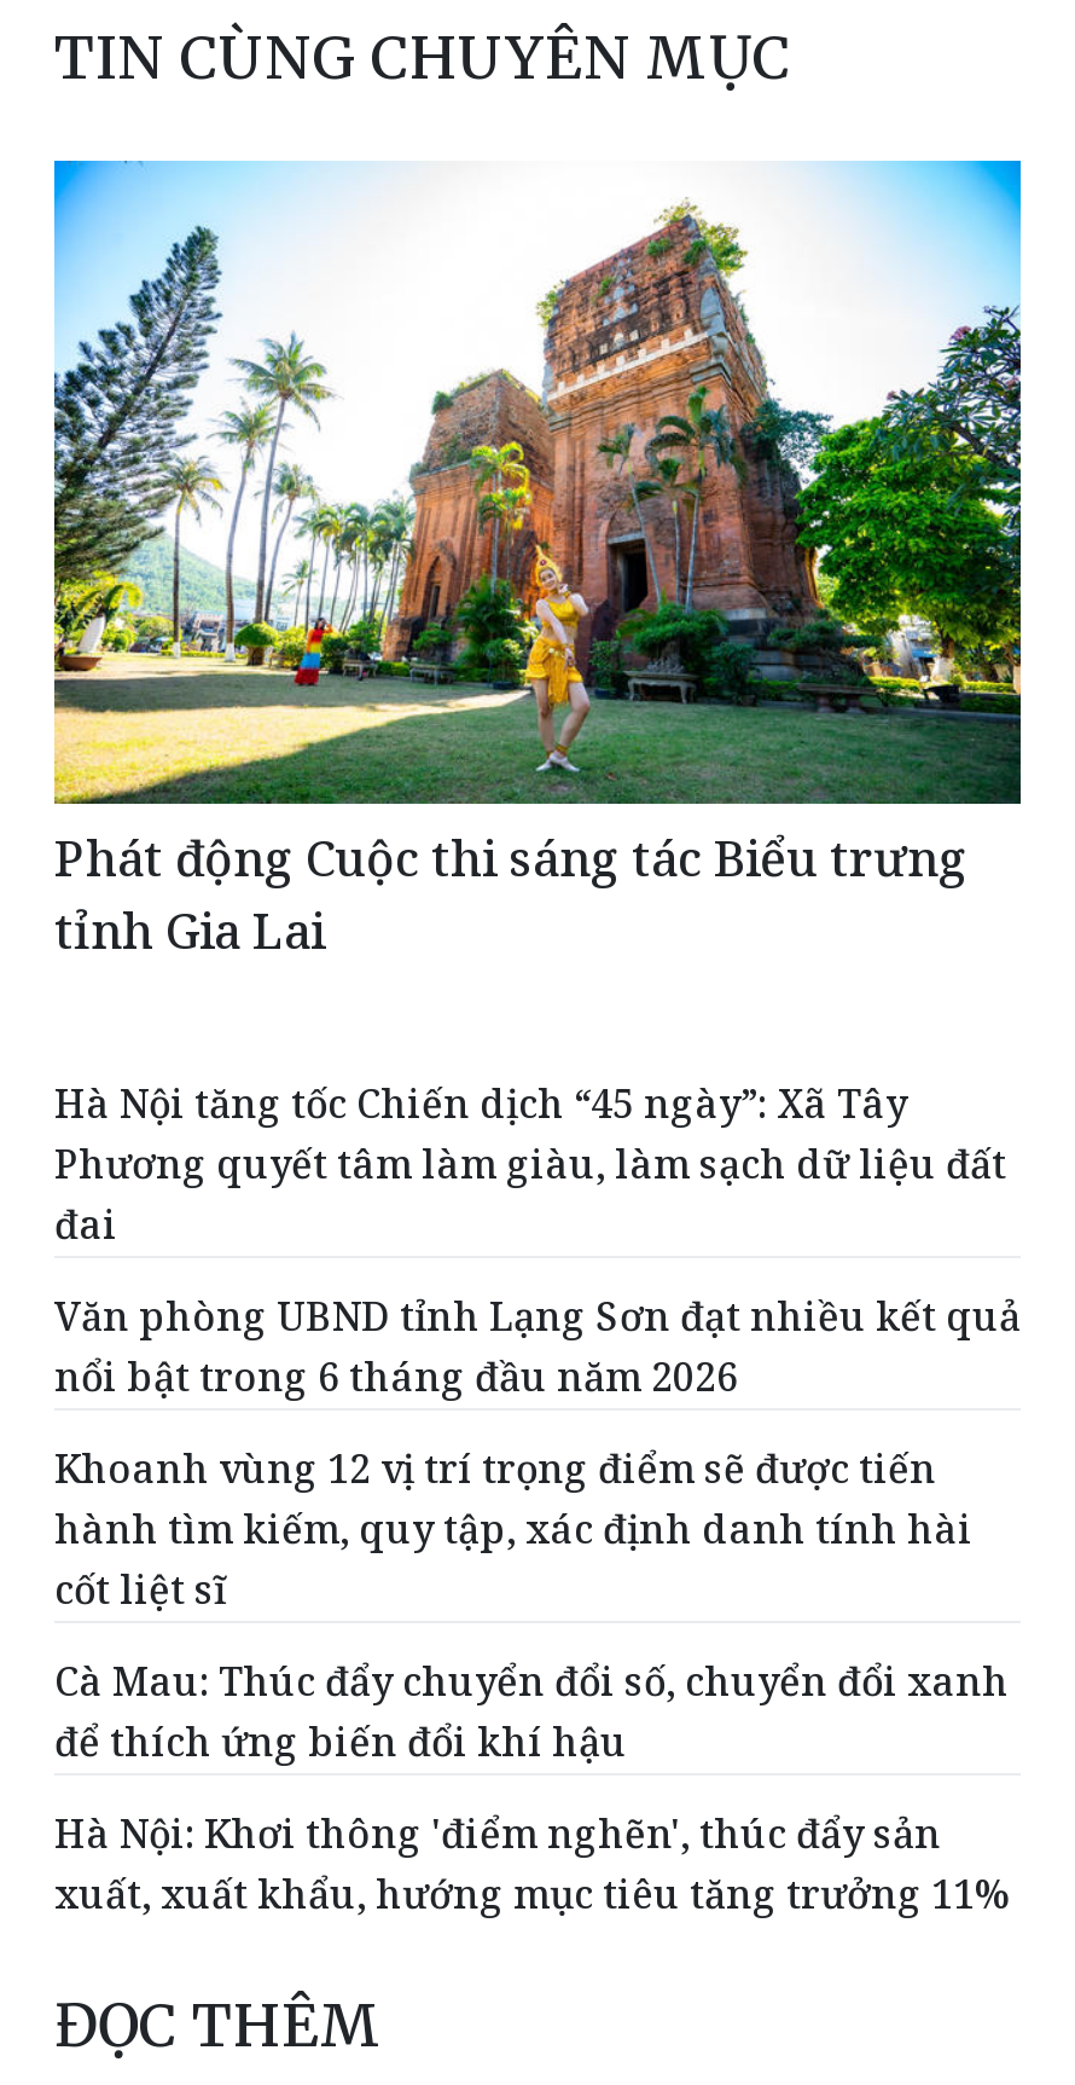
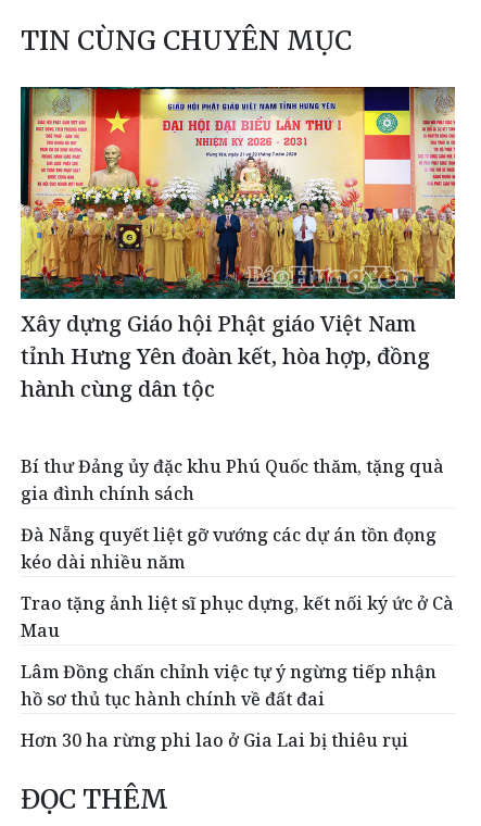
[52,158,1023,964] [image] | Phát động Cuộc thi sáng tác Biểu trưng | tỉnh Gia Lai -> [20,86,456,403] [image] | Xây dựng Giáo hội Phật giáo Việt Nam | tỉnh Hưng Yên đoàn kết, hòa hợp, đồng | hành cùng dân tộc
[54,1077,1006,1251] Hà Nội tăng tốc Chiến dịch “45 ngày”: Xã Tây | Phương quyết tâm làm giàu, làm sạch dữ liệu đất | đai -> [21,454,444,505] Bí thư Đảng ủy đặc khu Phú Quốc thăm, tặng quà | gia đình chính sách
[54,1290,1021,1404] Văn phòng UBND tỉnh Lạng Sơn đạt nhiều kết quả | nổi bật trong 6 tháng đầu năm 2026 -> [21,523,436,574] Đà Nẵng quyết liệt gỡ vướng các dự án tồn đọng | kéo dài nhiều năm
[54,1442,972,1616] Khoanh vùng 12 vị trí trọng điểm sẽ được tiến | hành tìm kiếm, quy tập, xác định danh tính hài | cốt liệt sĩ -> [21,591,454,642] Trao tặng ảnh liệt sĩ phục dựng, kết nối ký ức ở Cà | Mau
[54,1655,1009,1769] Cà Mau: Thúc đẩy chuyển đổi số, chuyển đổi xanh | để thích ứng biến đổi khí hậu -> [21,660,436,711] Lâm Đồng chấn chỉnh việc tự ý ngừng tiếp nhận | hồ sơ thủ tục hành chính về đất đai
[54,1807,1011,1921] Hà Nội: Khơi thông 'điểm nghẽn', thúc đẩy sản | xuất, xuất khẩu, hướng mục tiêu tăng trưởng 11% -> [21,728,408,752] Hơn 30 ha rừng phi lao ở Gia Lai bị thiêu rụi

